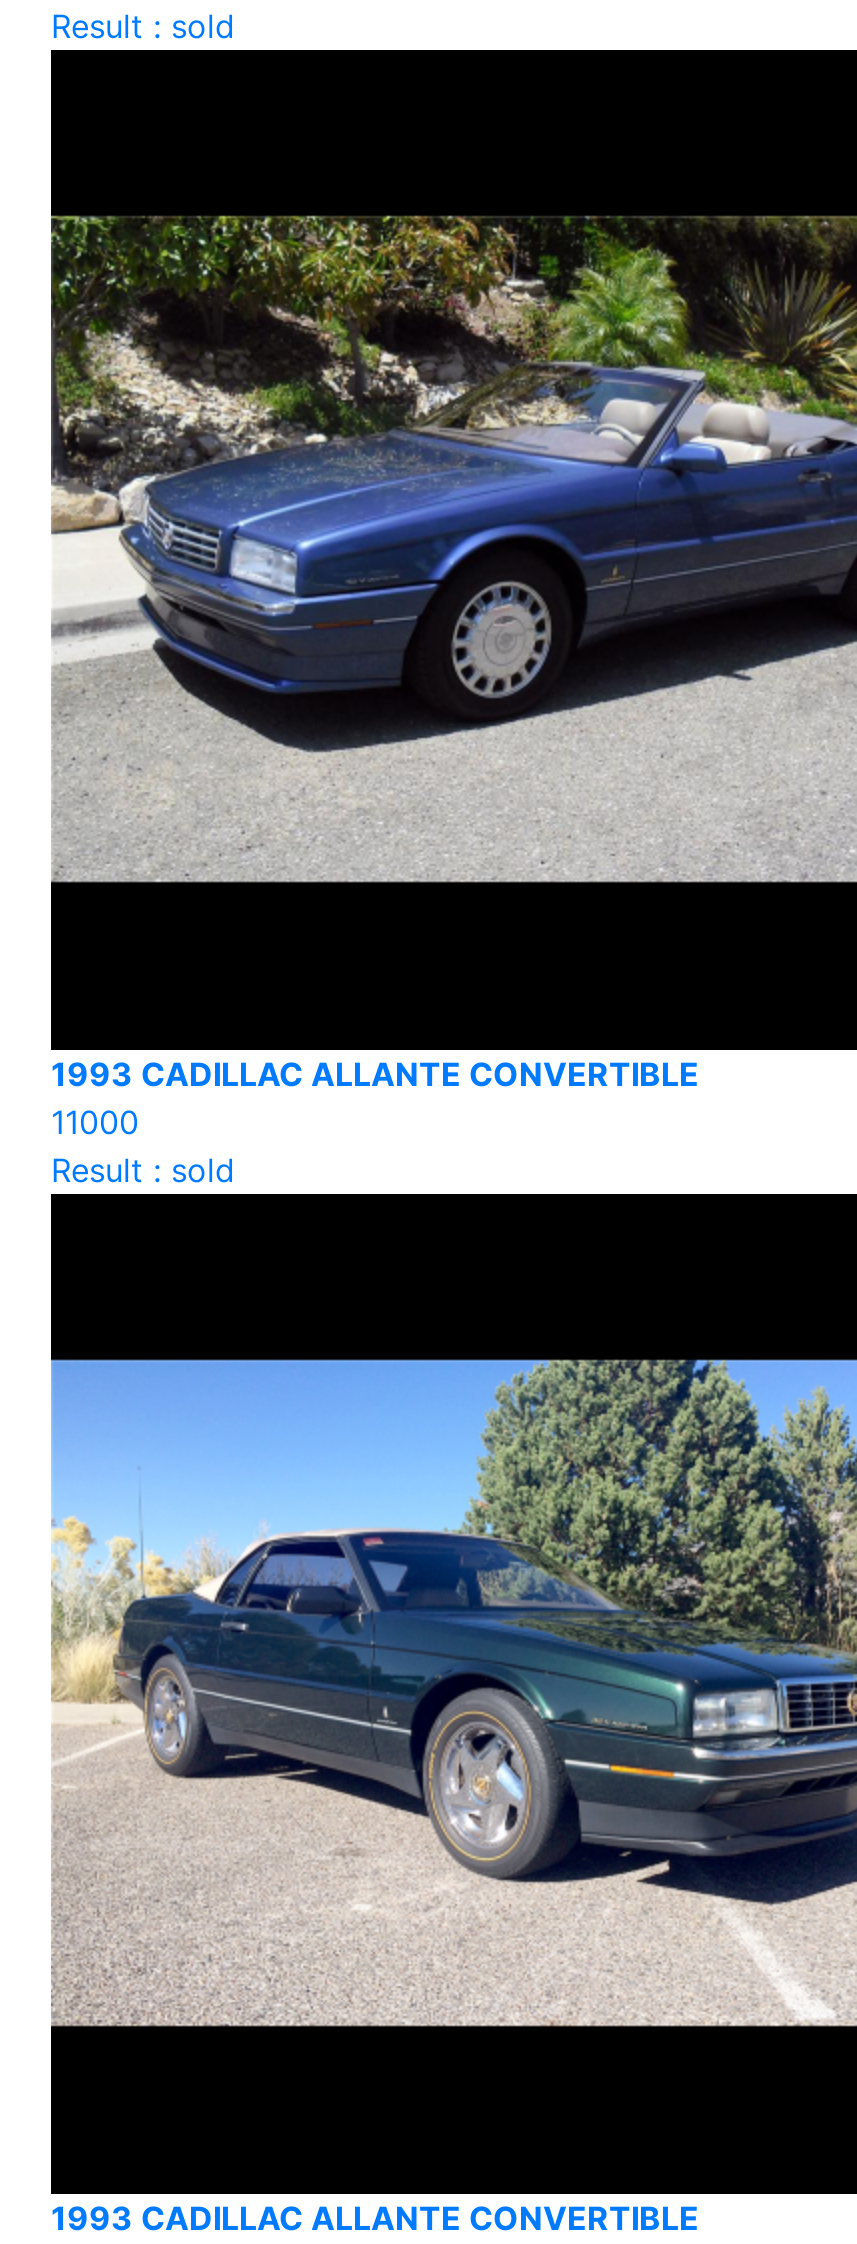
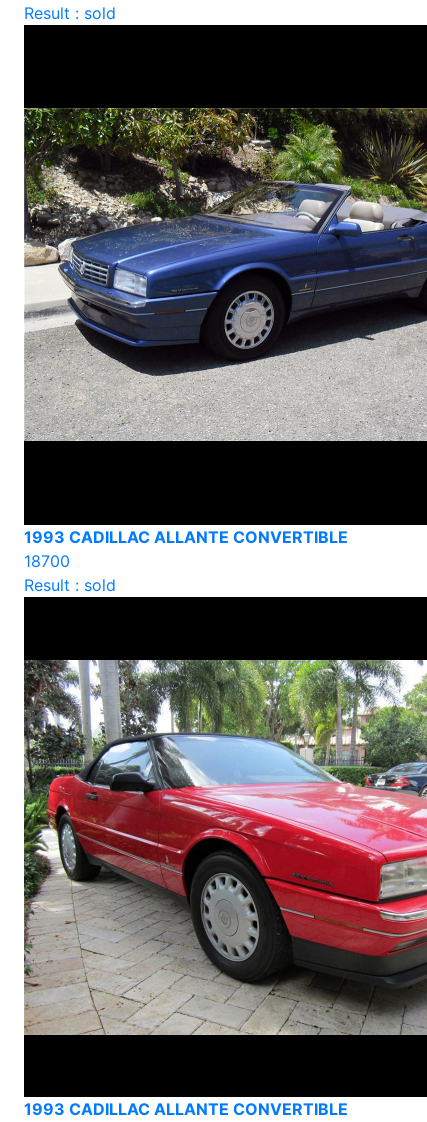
[51,1102,139,1142] 11000 -> [24,551,70,571] 18700
[51,1320,851,2070] [image] -> [23,659,424,1036] [image]

